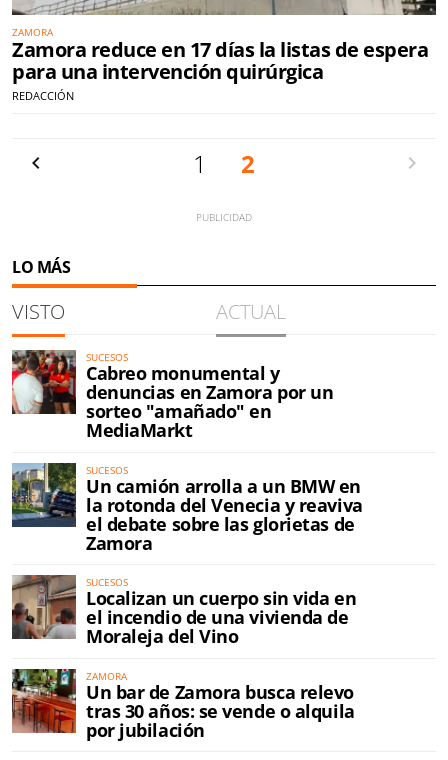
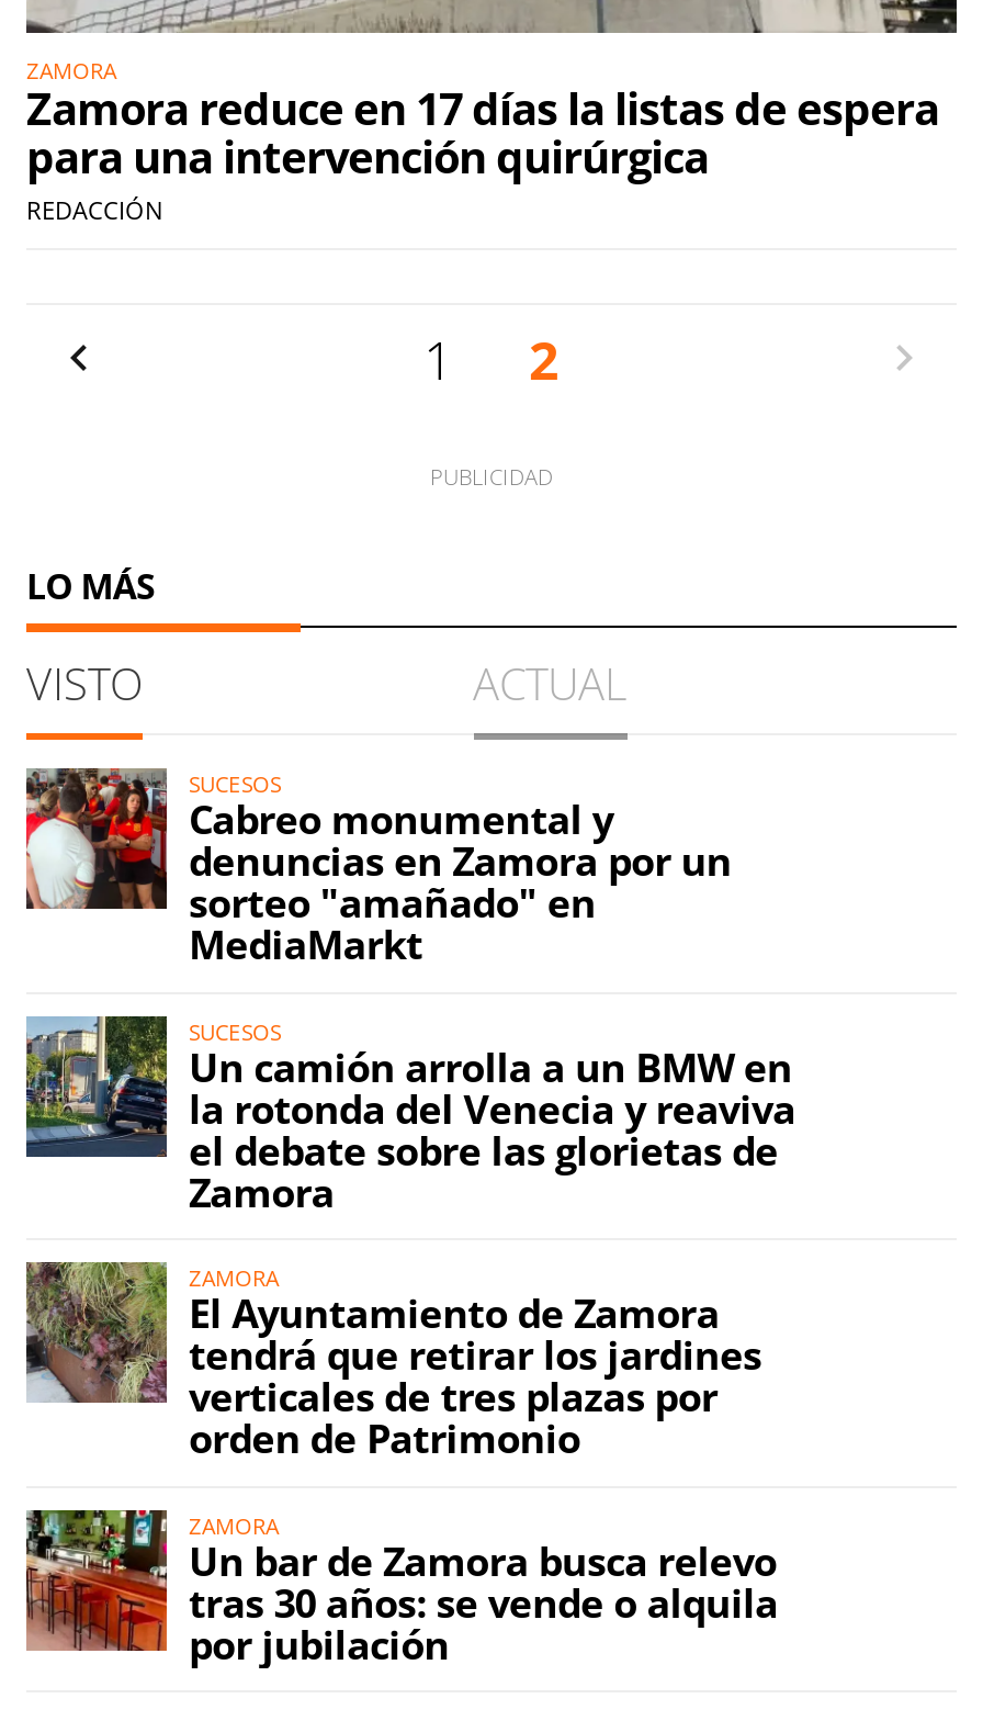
[11,575,356,648] [image] | SUCESOS | Localizan un cuerpo sin vida en | el incendio de una vivienda de | Moraleja del Vino -> [26,1262,761,1465] [image] | ZAMORA | El Ayuntamiento de Zamora | tendrá que retirar los jardines | verticales de tres plazas por | orden de Patrimonio

